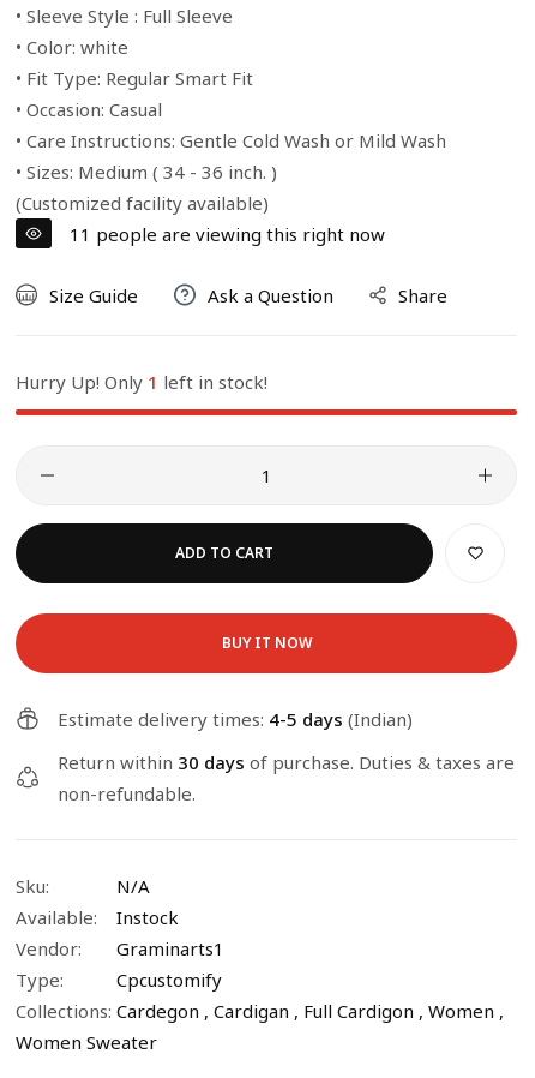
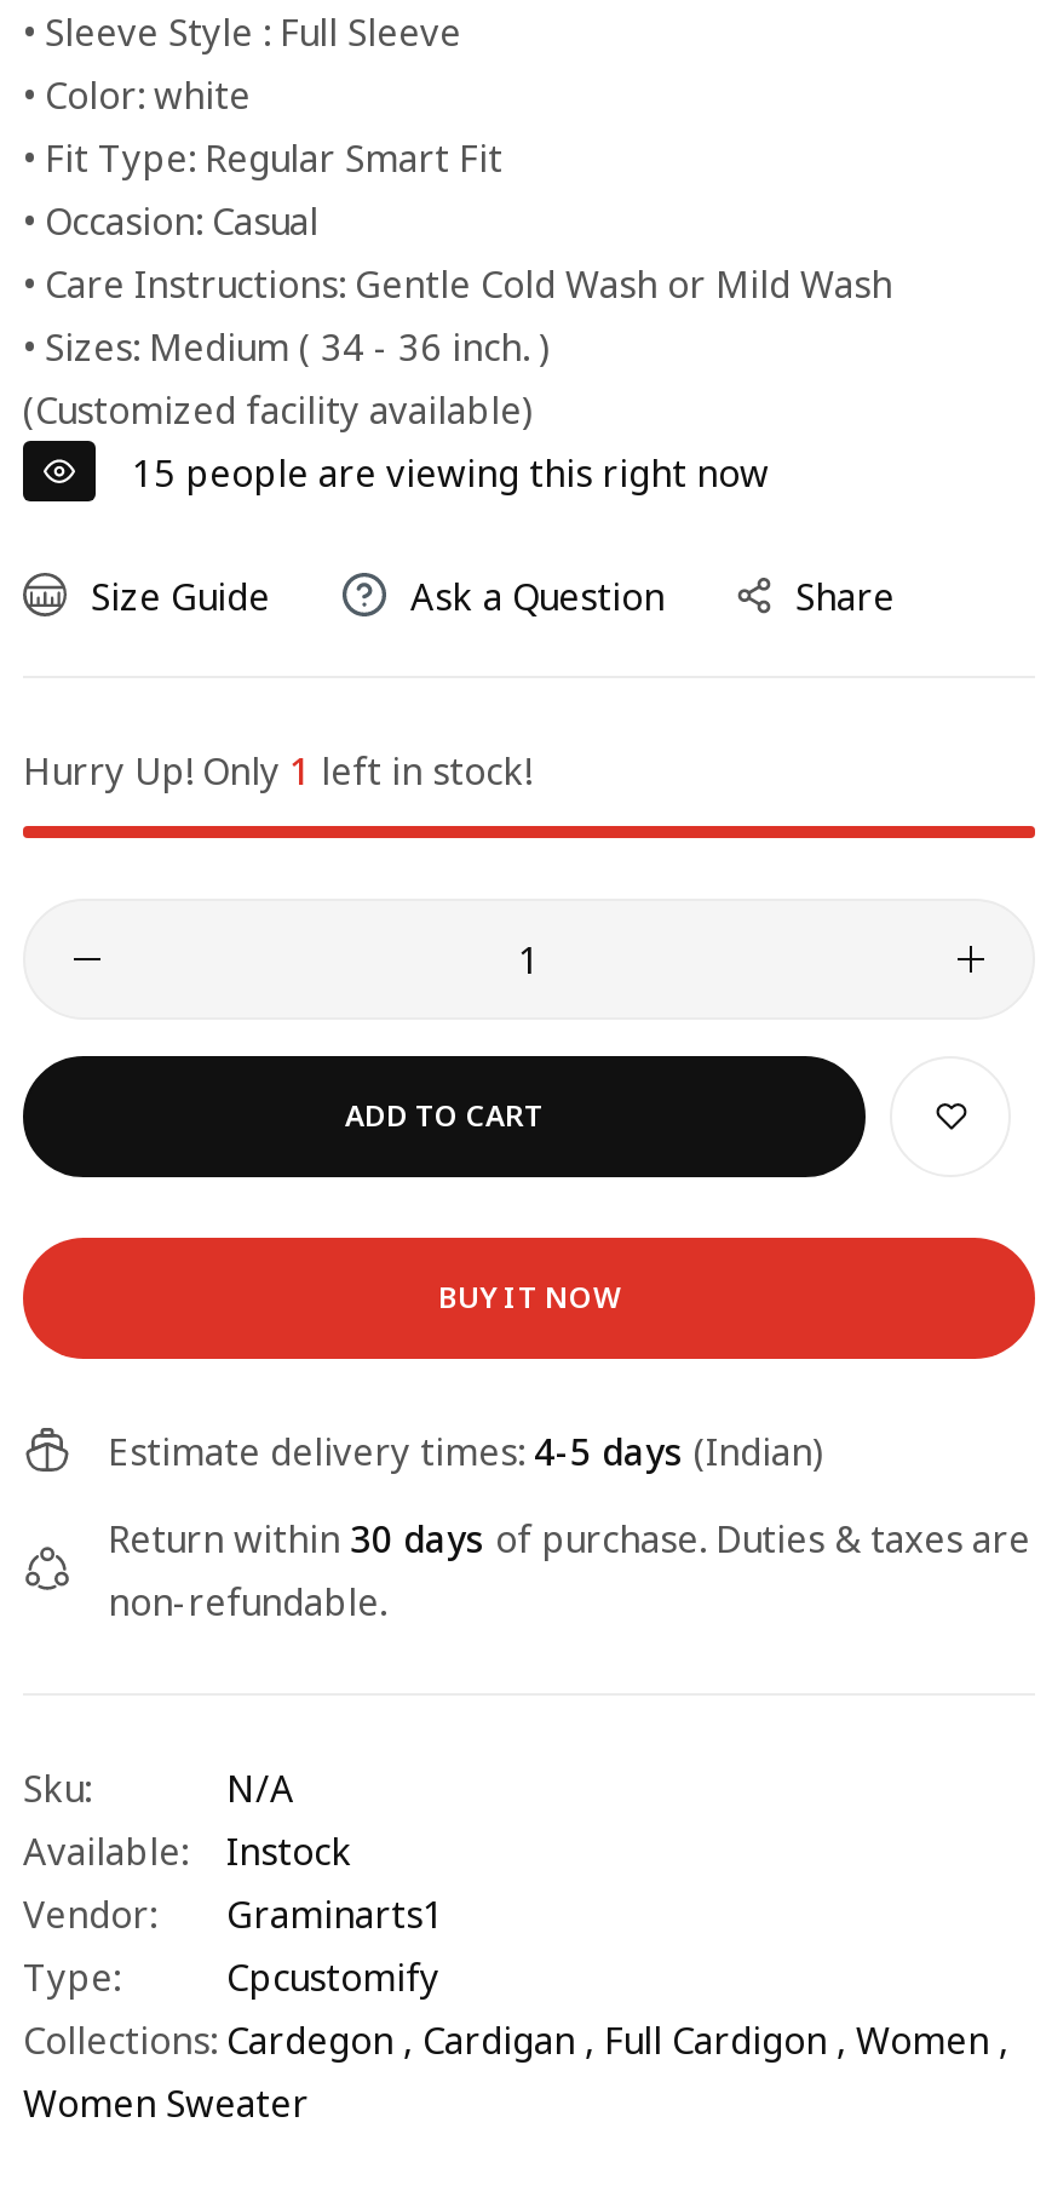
[70,222,385,246] 11 people are viewing this right now -> [132,448,769,496] 15 people are viewing this right now

